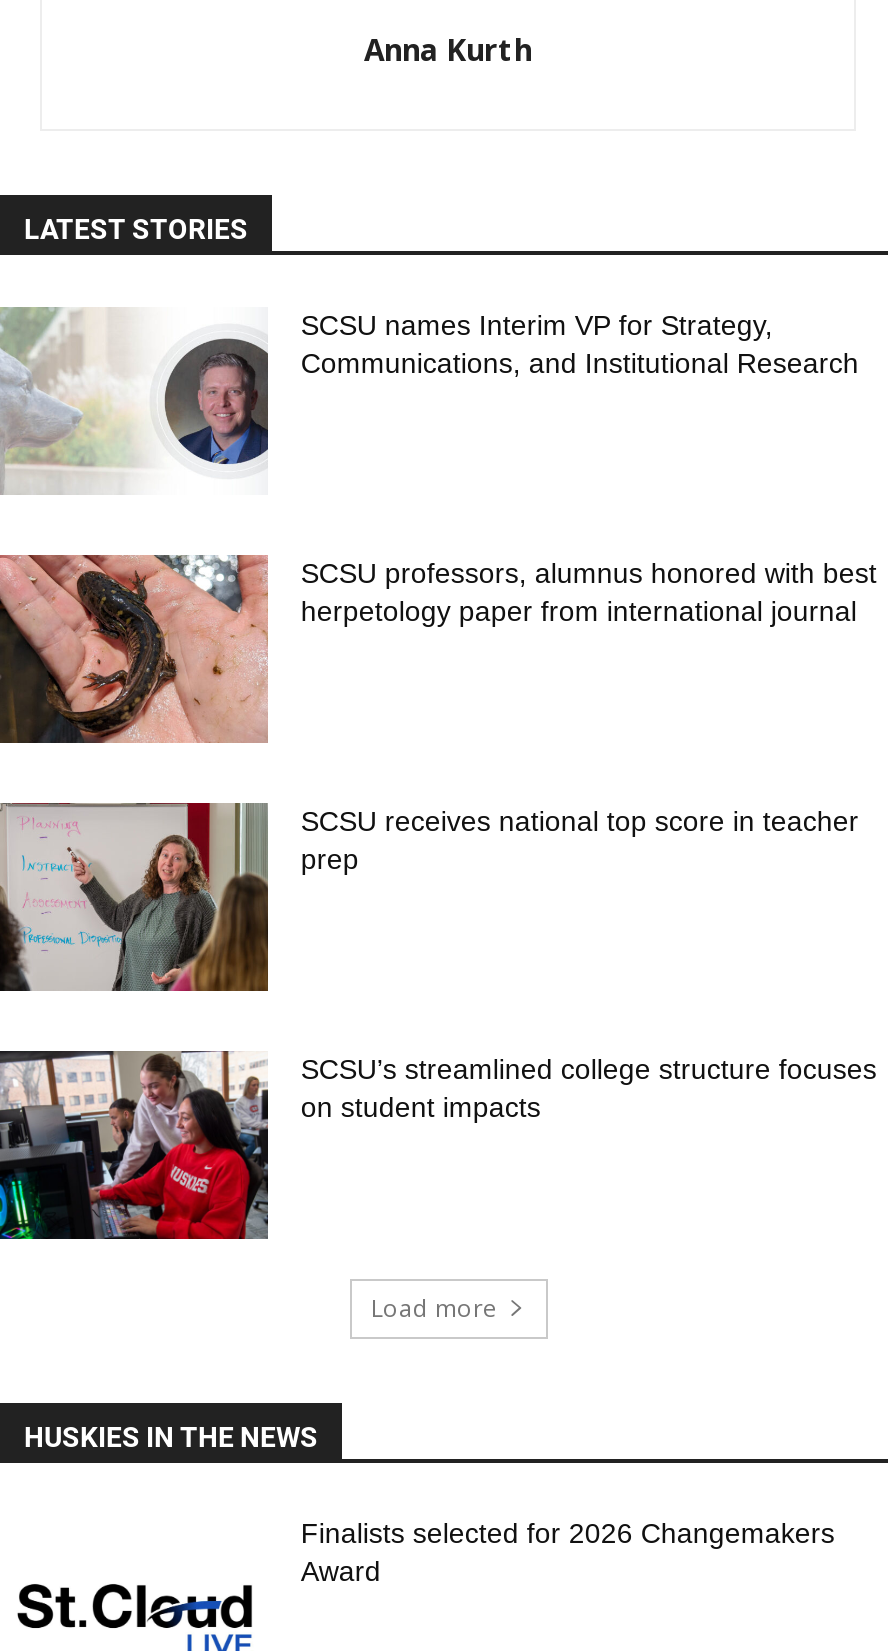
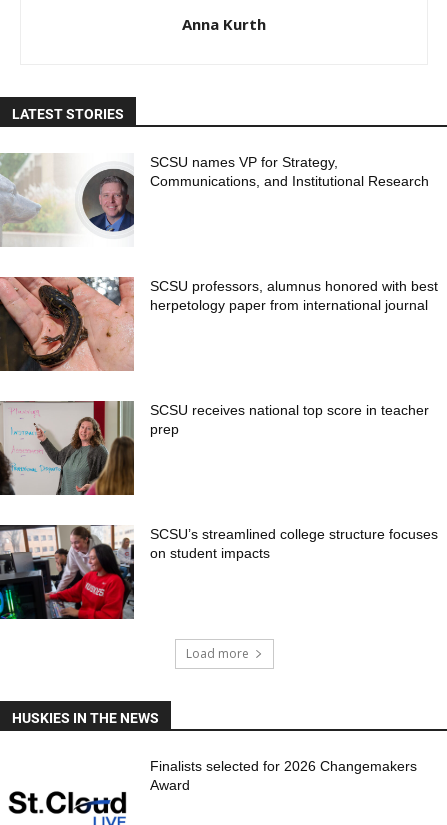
[301,309,773,341] SCSU names Interim VP for Strategy, -> [150,154,338,170] SCSU names VP for Strategy,

